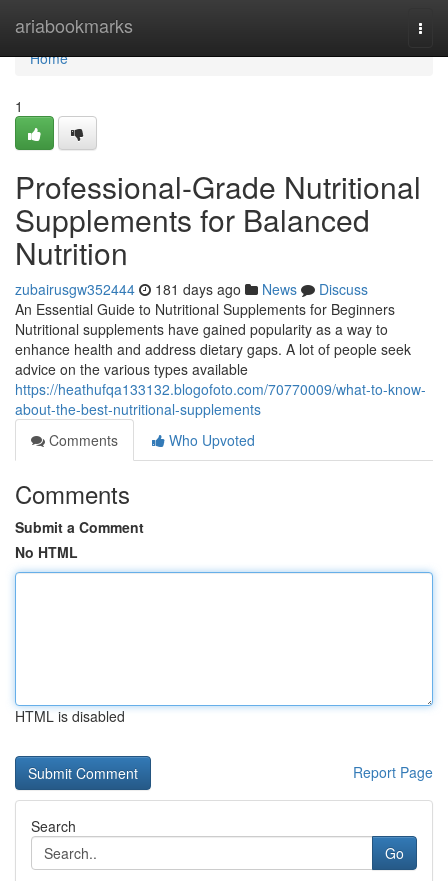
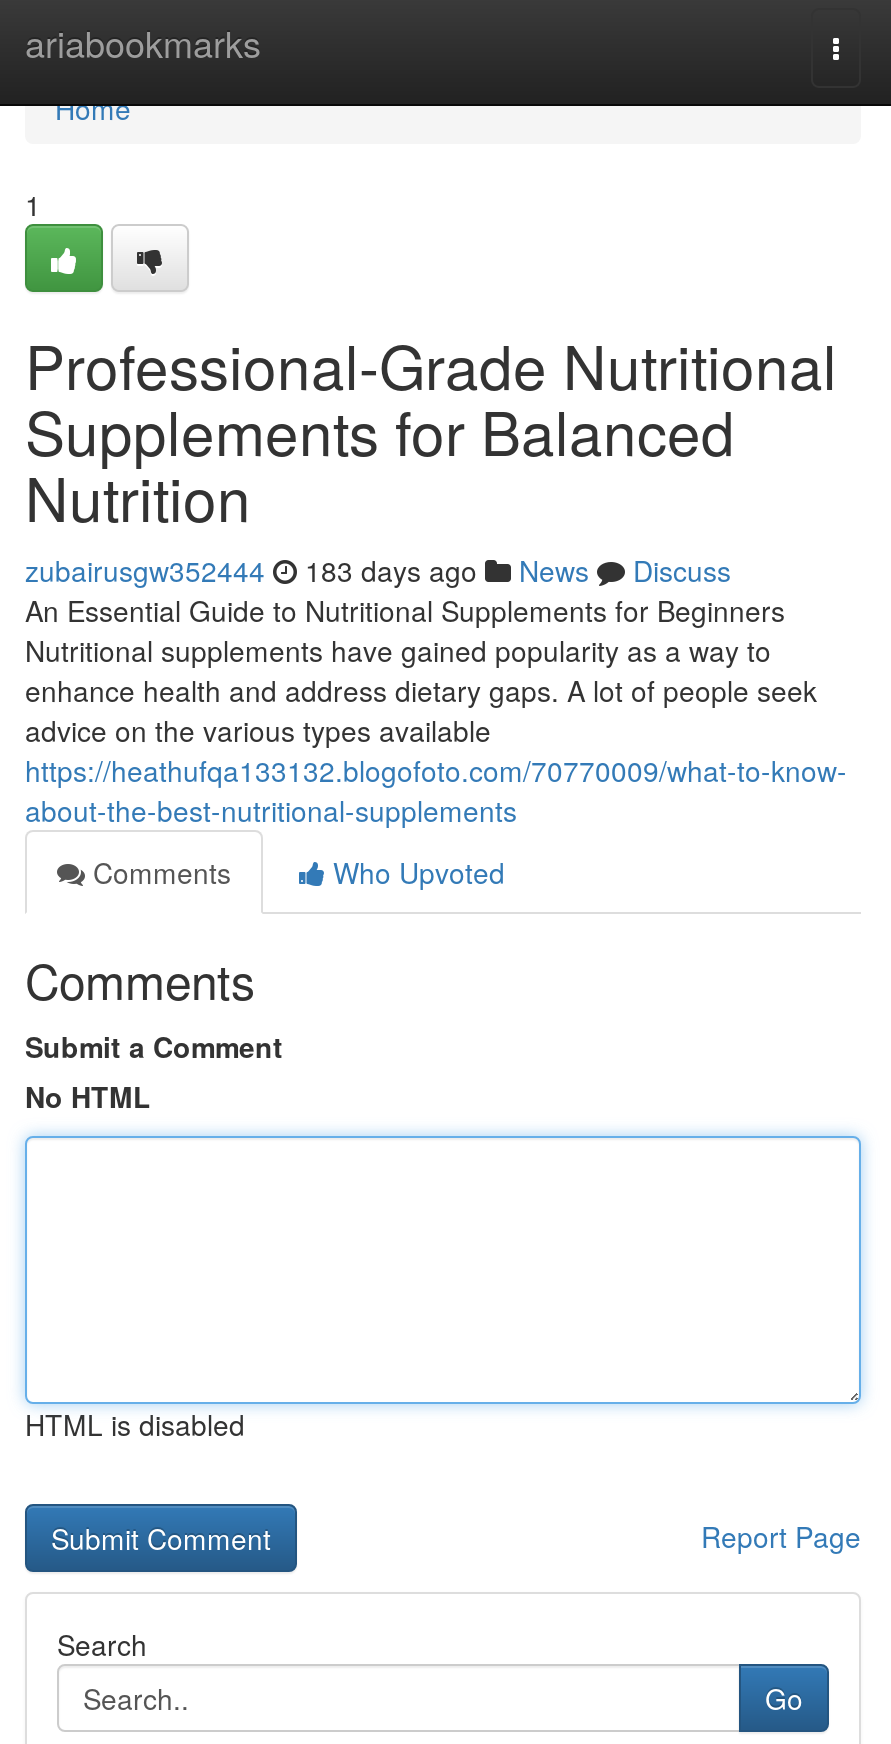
[15,279,368,299] zubairusgw352444 181 days ago News Discuss -> [25,550,731,590] zubairusgw352444 183 days ago News Discuss

